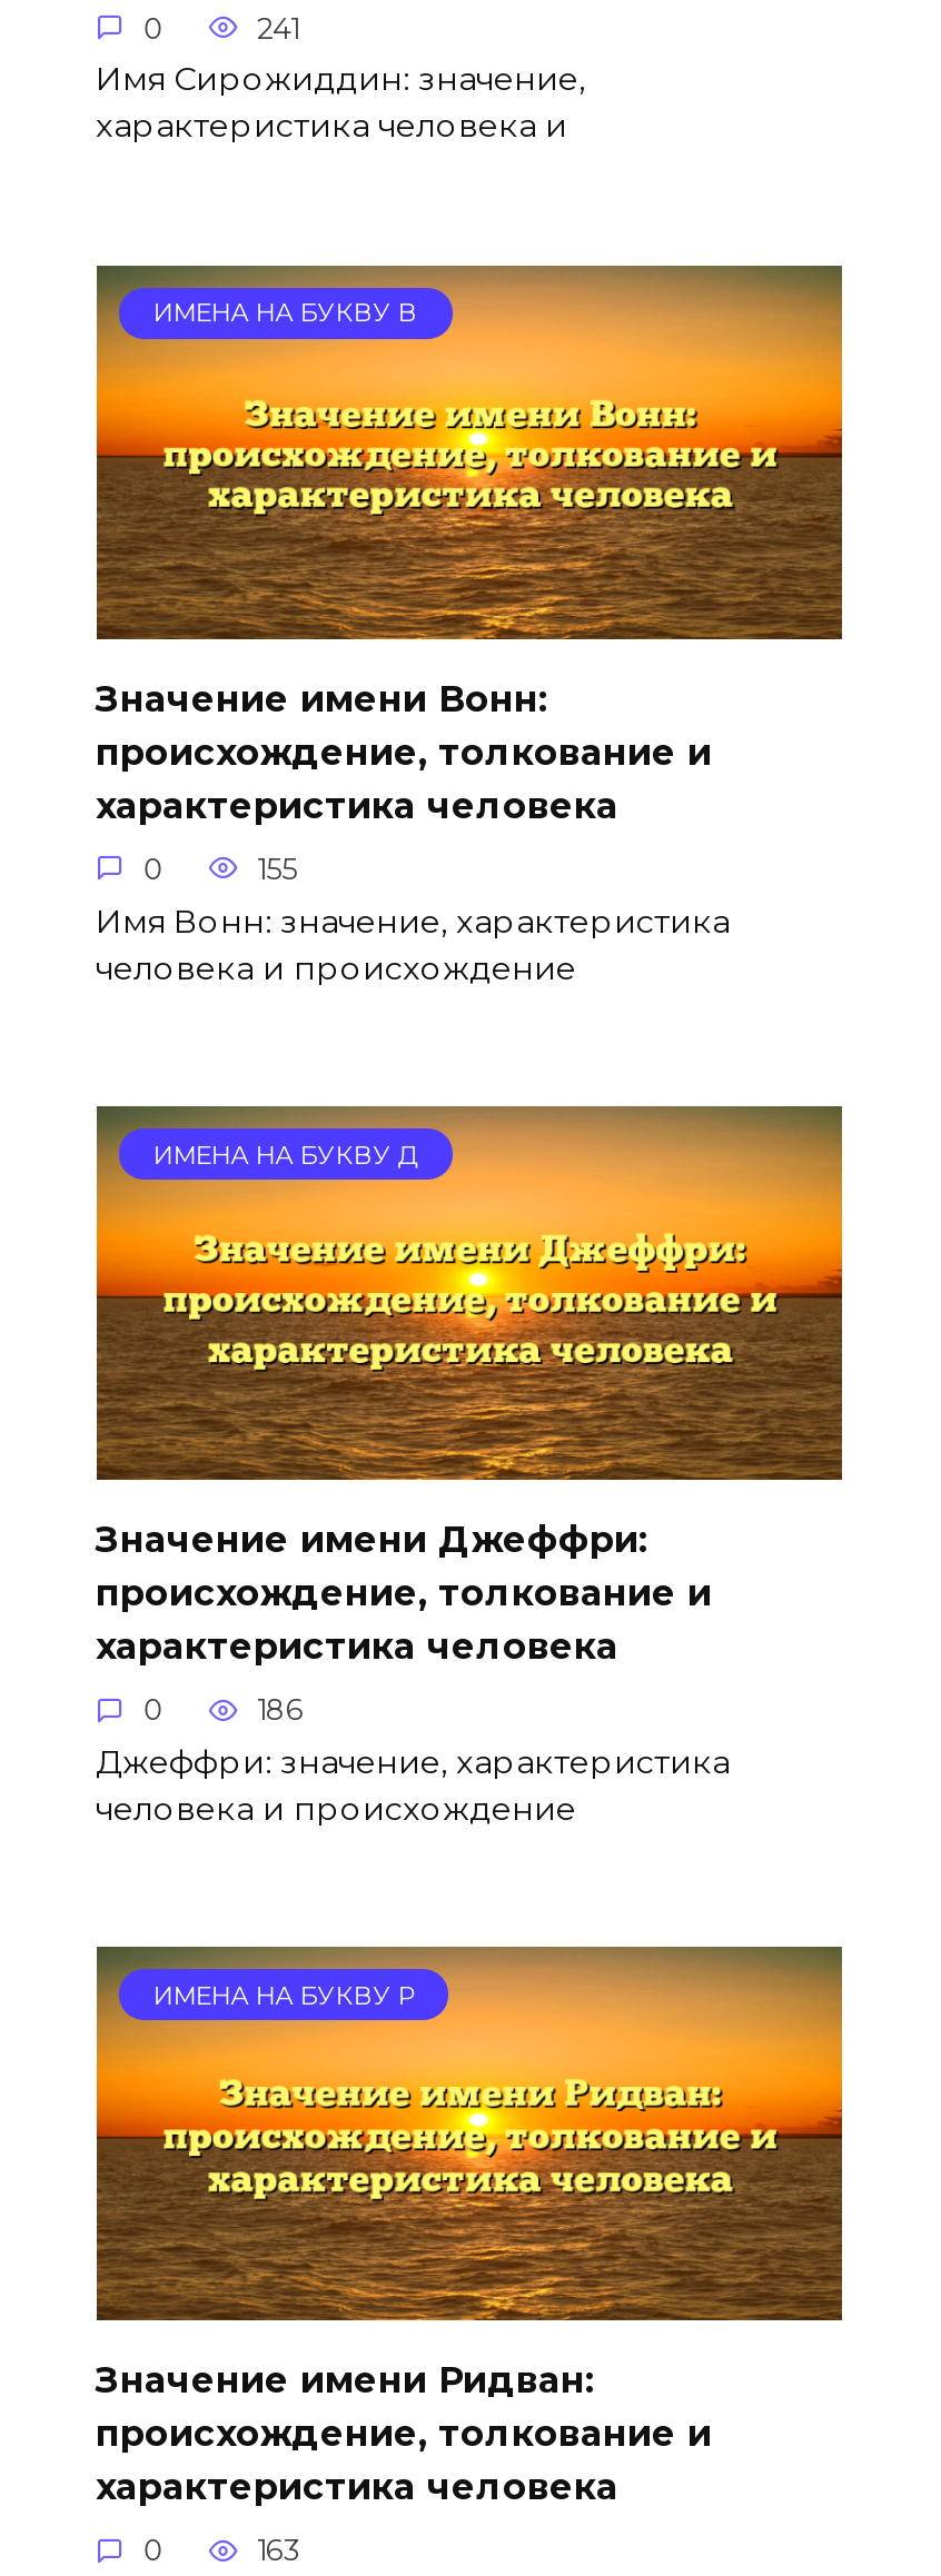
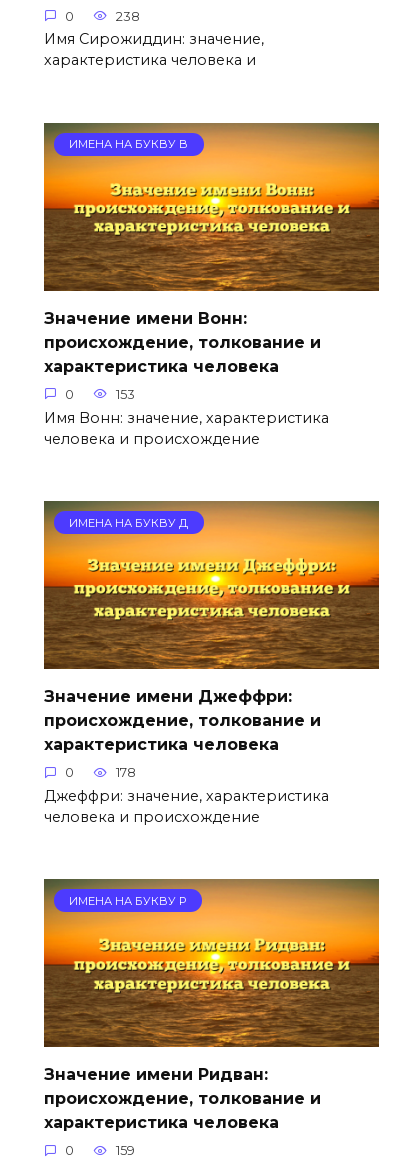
[257,12,299,45] 241 -> [116,9,140,24] 238
[257,853,297,886] 155 -> [116,387,135,402] 153
[257,1693,304,1727] 186 -> [116,765,136,780] 178
[257,2535,301,2568] 163 -> [116,1143,135,1158] 159

